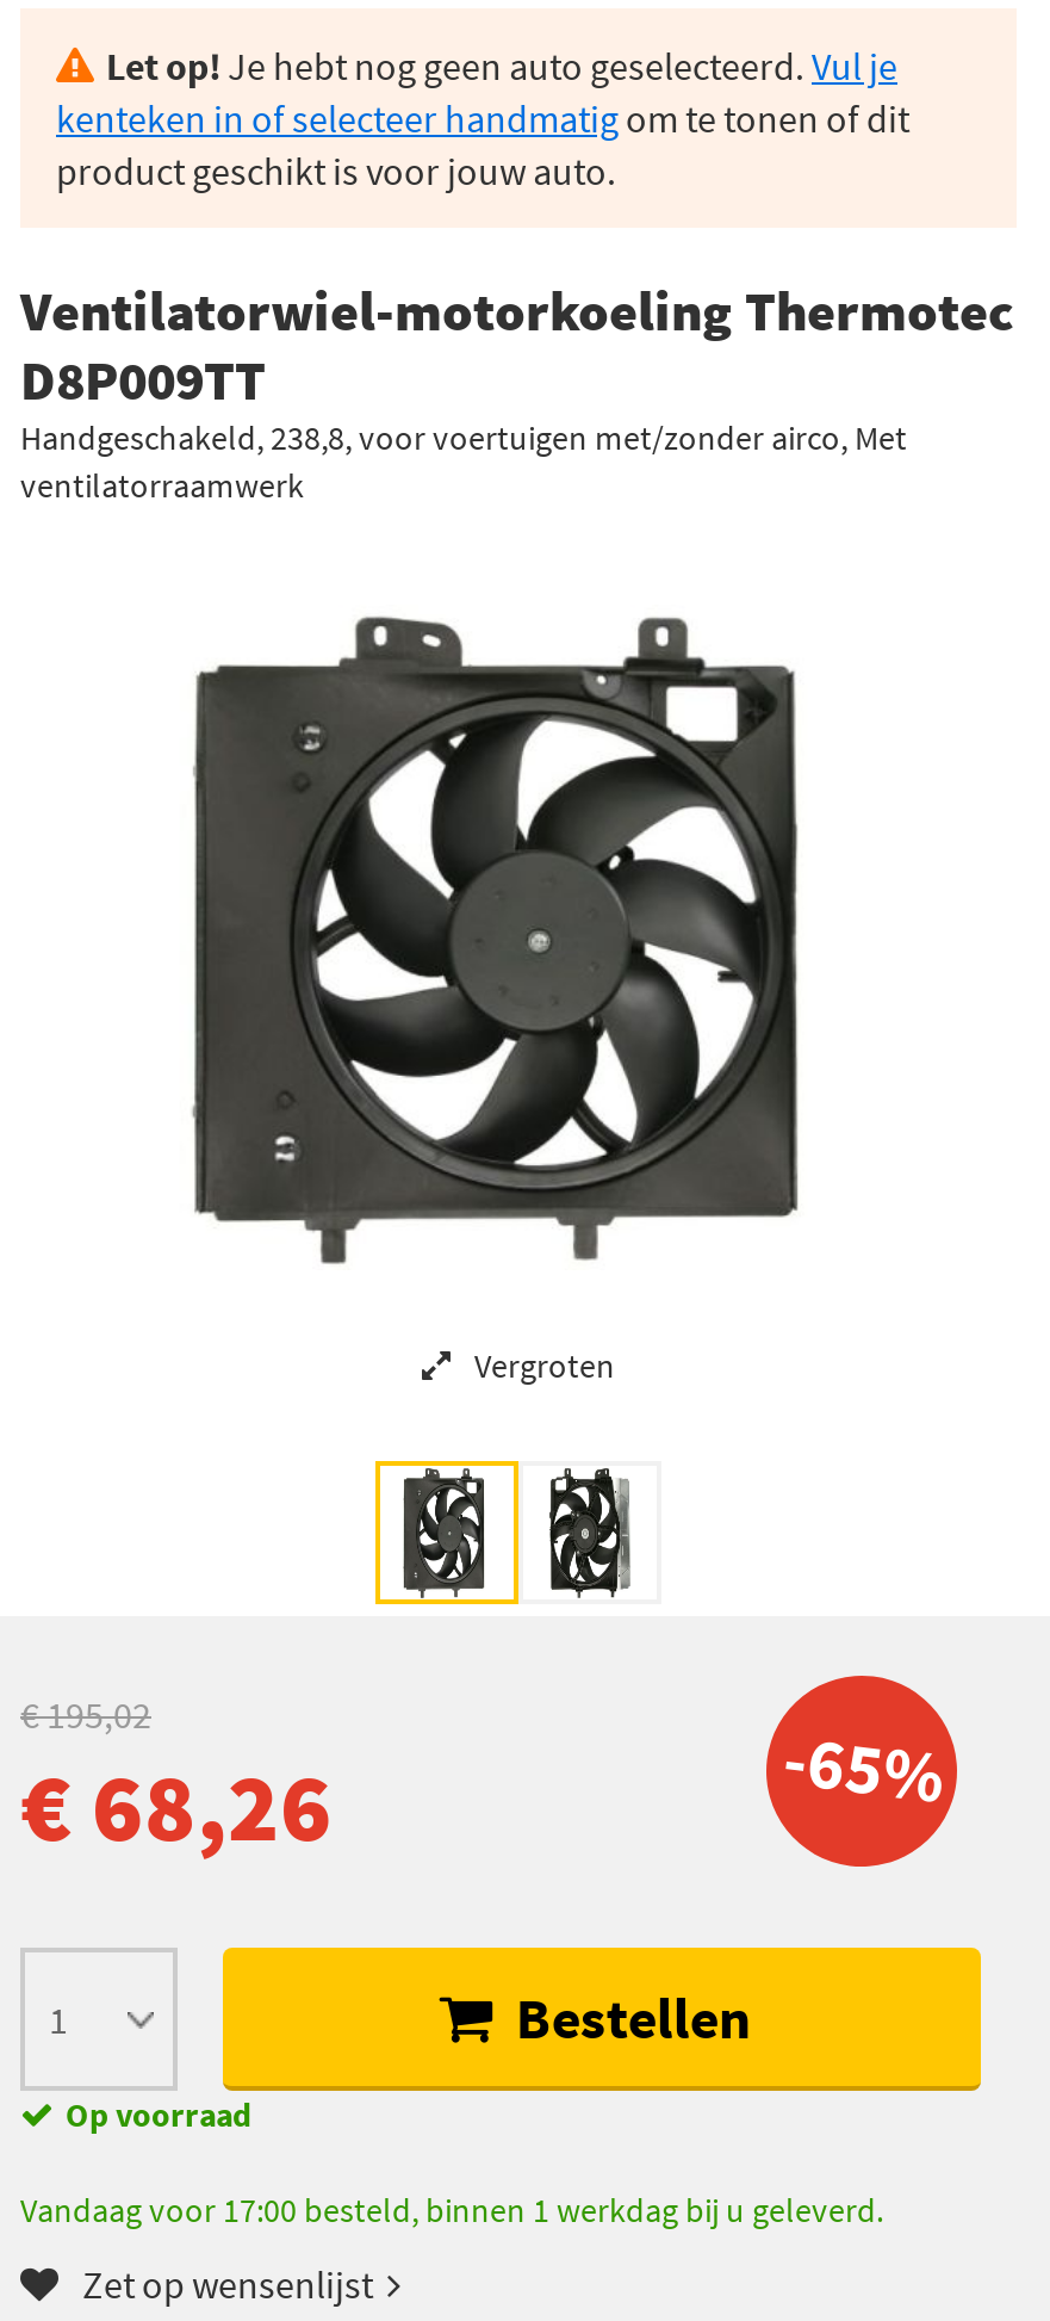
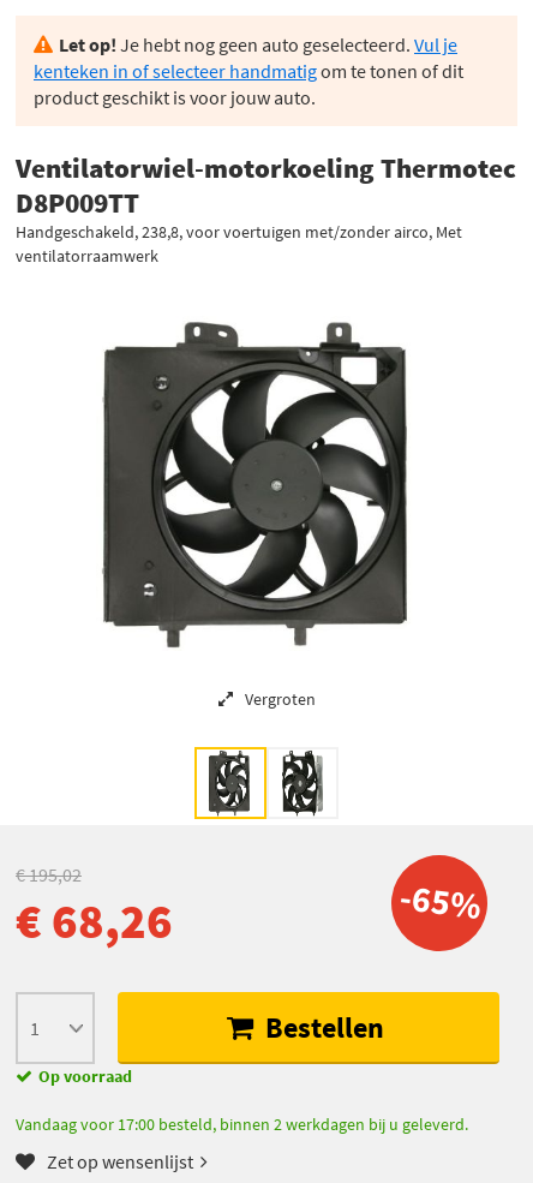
[20,2188,883,2231] Vandaag voor 17:00 besteld, binnen 1 werkdag bij u geleverd. -> [16,1113,468,1135] Vandaag voor 17:00 besteld, binnen 2 werkdagen bij u geleverd.

